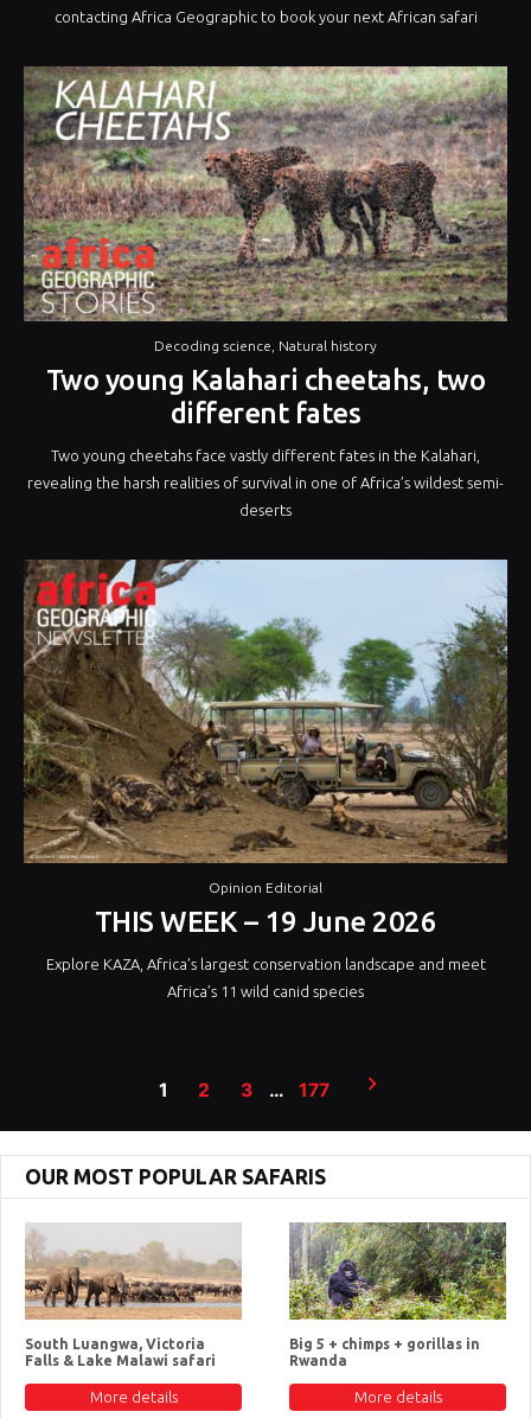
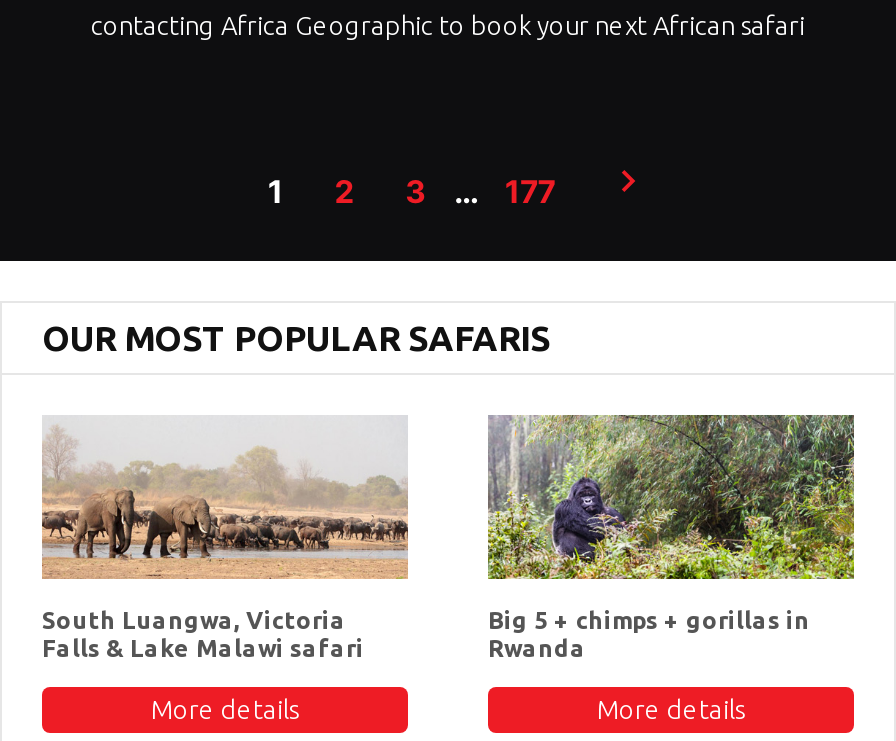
[23,65,508,518] [image] | Decoding science, Natural history | Two young Kalahari cheetahs, two | different fates | Two young cheetahs face vastly different fates in the Kalahari, | revealing the harsh realities of survival in one of Africa’s wildest semi- | deserts -> none
[23,558,508,999] [image] | Opinion Editorial | THIS WEEK – 19 June 2026 | Explore KAZA, Africa’s largest conservation landscape and meet | Africa’s 11 wild canid species -> none

